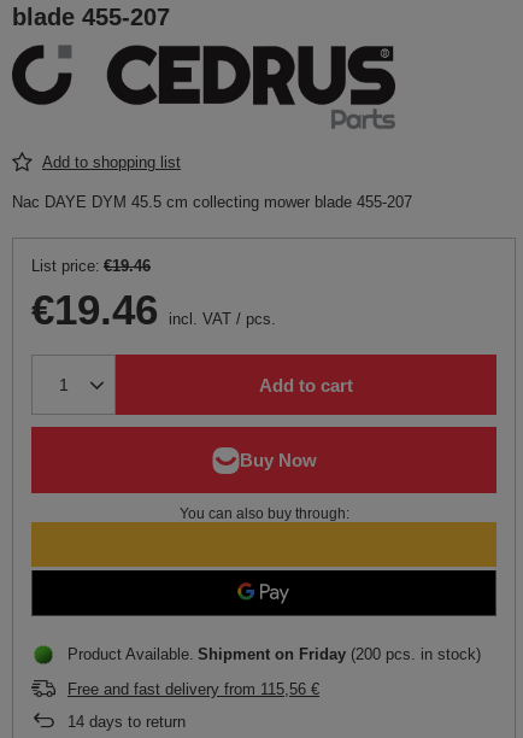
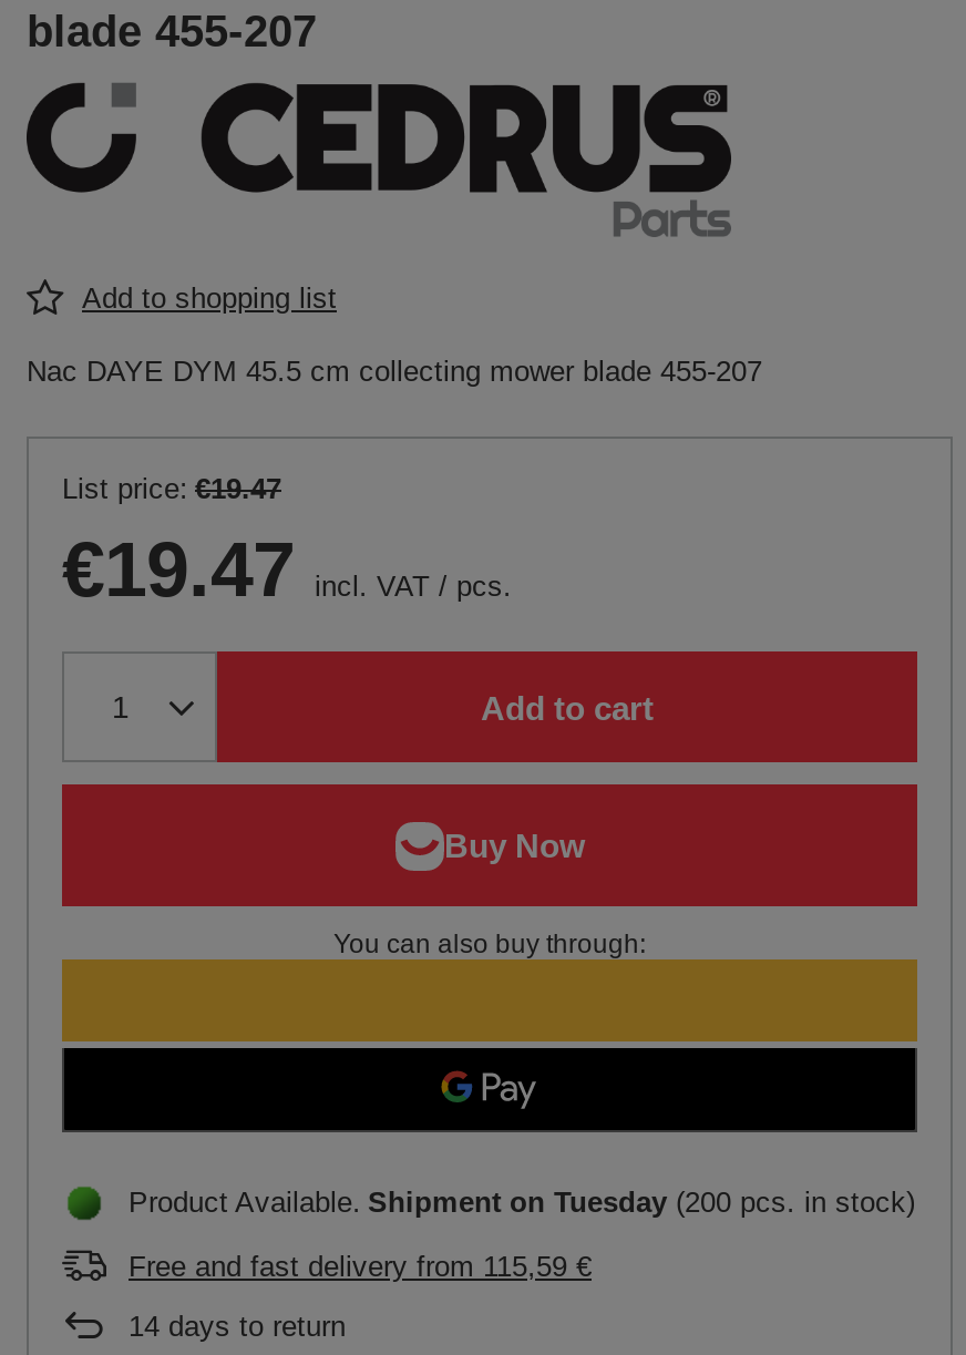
[31,257,151,275] List price: €19.46 -> [62,472,281,505] List price: €19.47
[31,286,276,333] €19.46 incl. VAT/pcs. -> [62,525,512,612] €19.47 incl. VAT/pcs.
[67,645,481,663] Product Available Shipment on Friday (200 pcs. in stock) -> [129,1186,915,1219] Product Available Shipment on Tuesday (200 pcs. in stock)
[67,680,319,698] Free and fast delivery from 115,56 € -> [129,1250,592,1283] Free and fast delivery from 115,59 €

